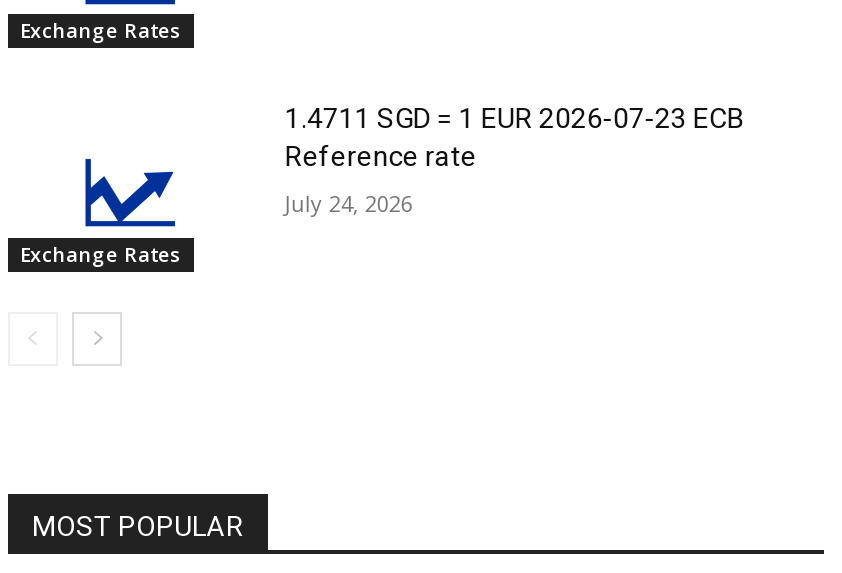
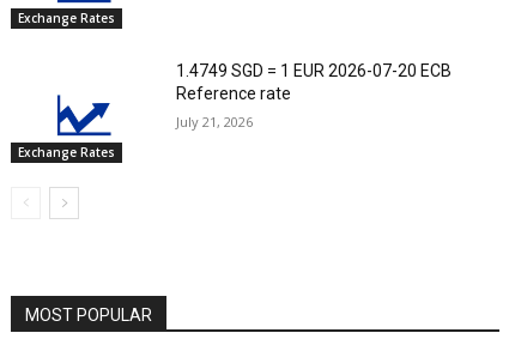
[285,103,745,135] 1.4711 SGD = 1 EUR 2026-07-23 ECB -> [177,62,452,81] 1.4749 SGD = 1 EUR 2026-07-20 ECB
[285,189,413,219] July 24, 2026 -> [177,113,253,131] July 21, 2026

